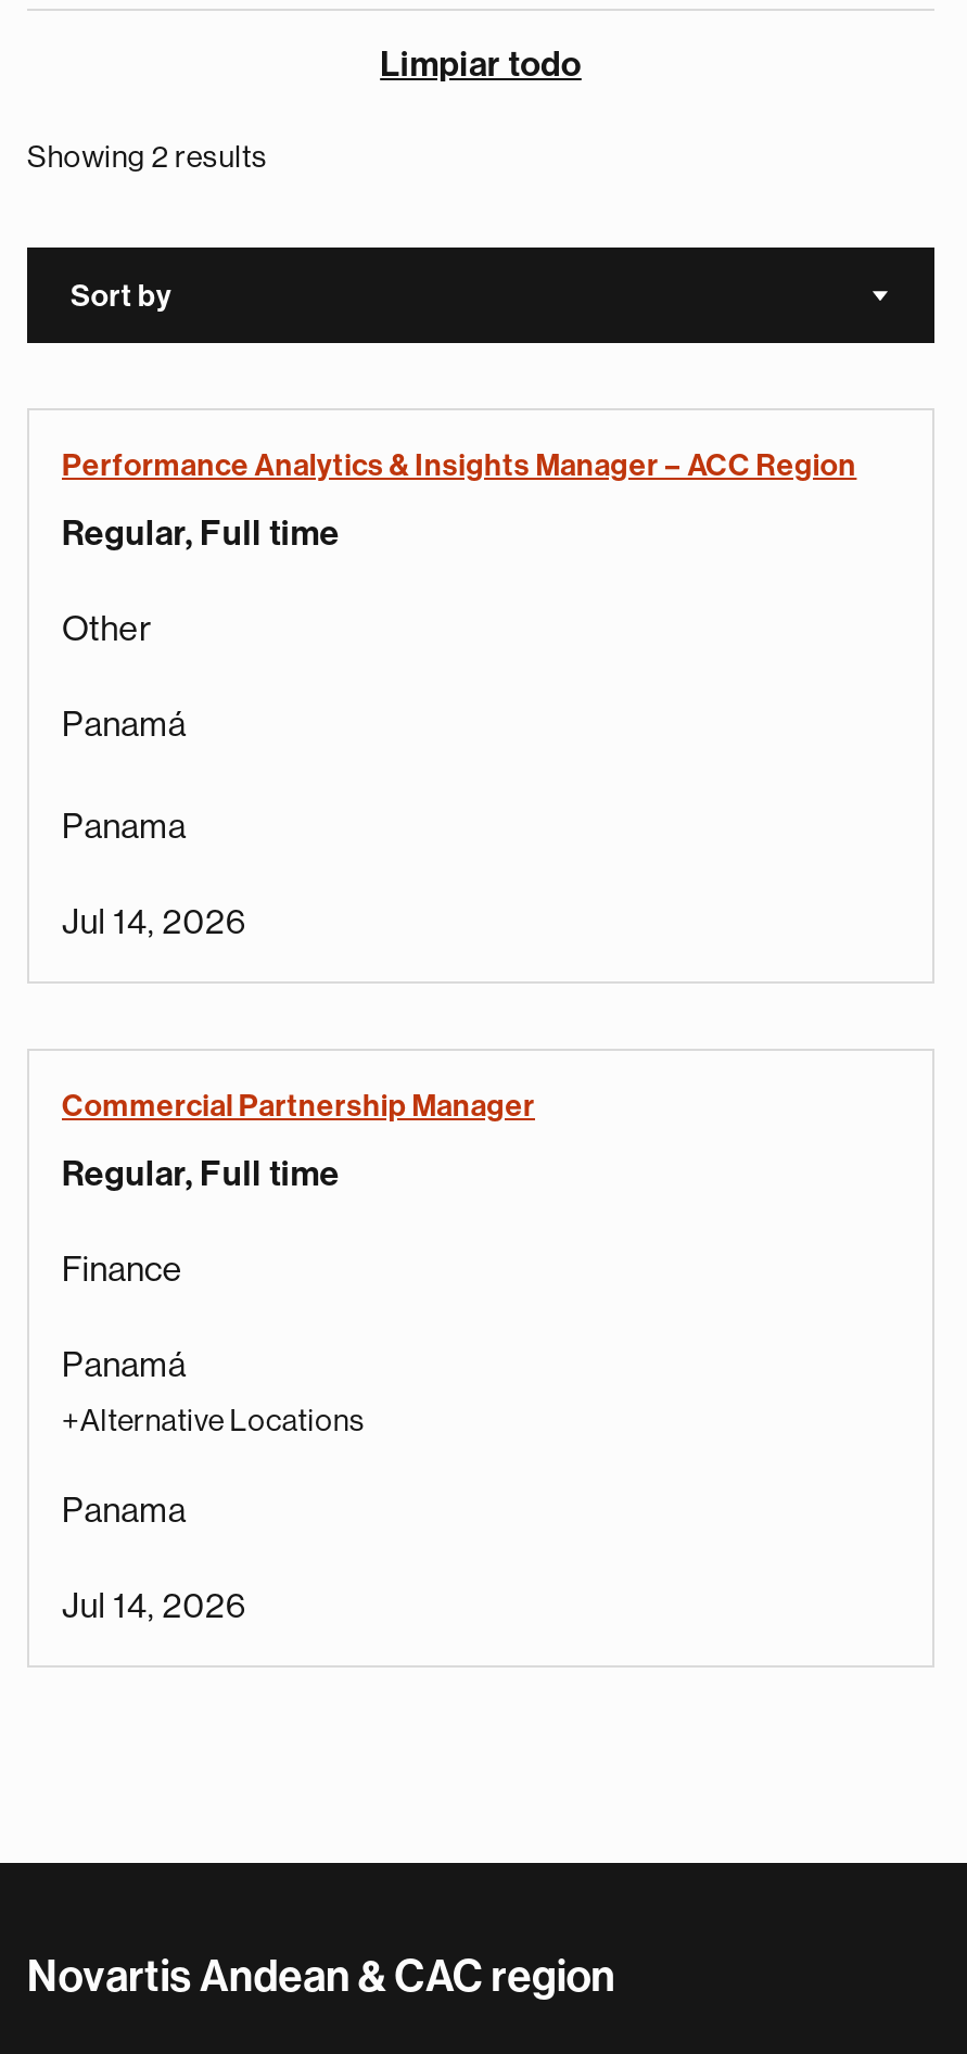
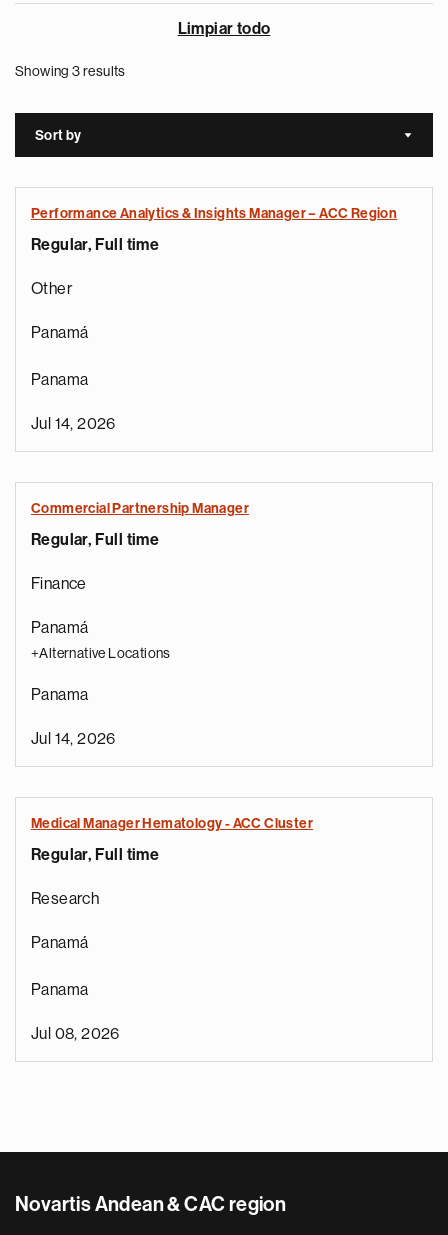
[27,141,268,172] Showing 2 results -> [15,64,126,78] Showing 3 results
none -> [31,816,313,1042] Medical Manager Hematology - ACC Cluster | Regular, Full time | Research | Panamá | Panama | Jul 08, 2026

